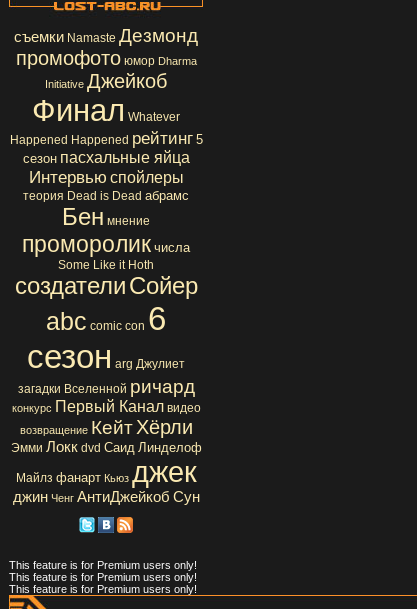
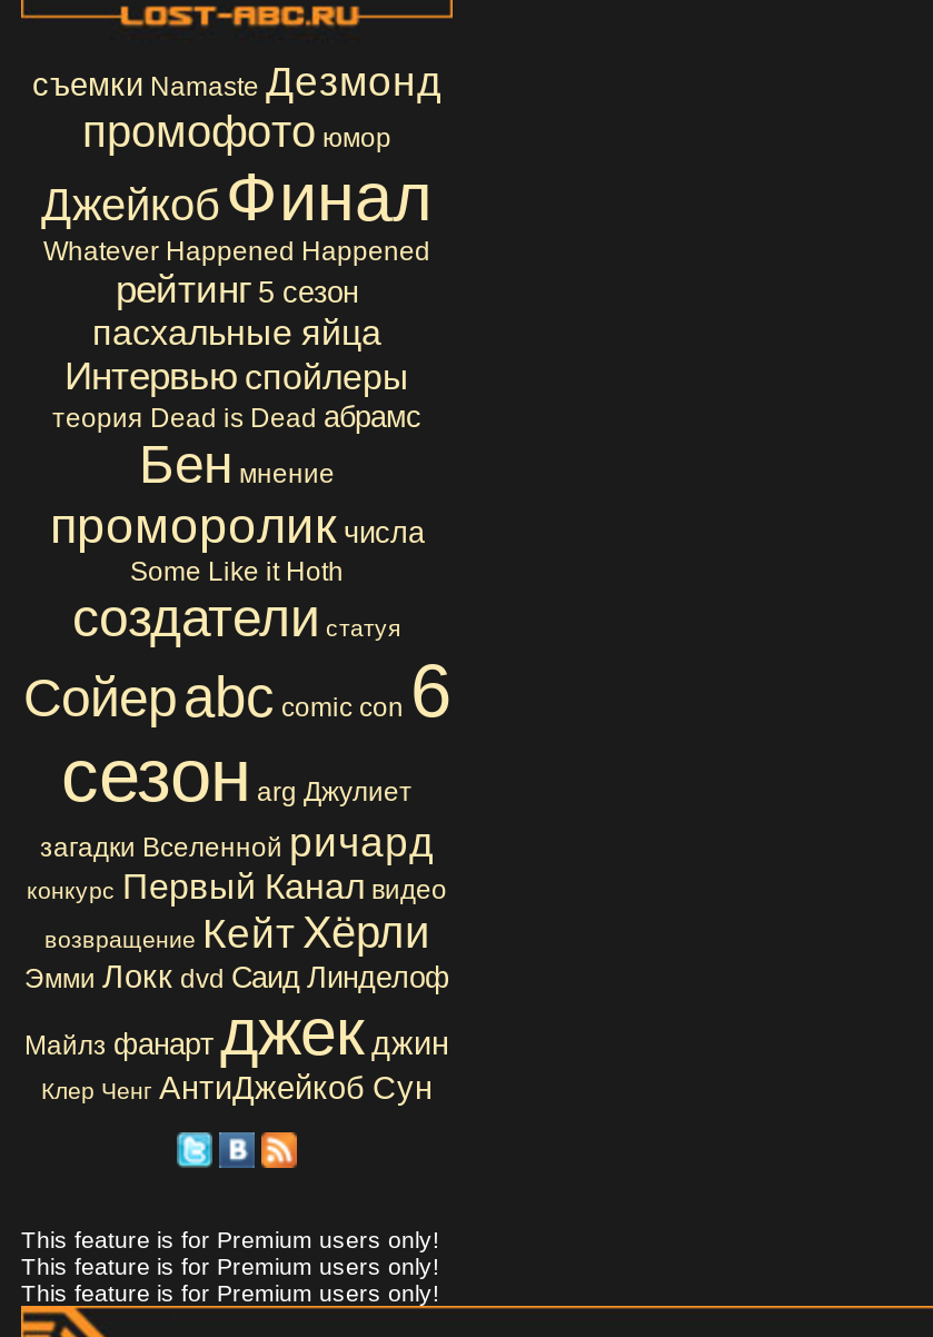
[9,47,202,166] промофото юмор Dharma | Initiative Джейкоб | Финал Whatever | Happened Happened рейтинг 5 | сезон пасхальные яйца -> [41,107,433,351] промофото юмор | Джейкоб Финал | Whatever Happened Happened | рейтинг 5 сезон | пасхальные яйца
[14,272,197,337] создатели Сойер | abc comic con 6 -> [23,587,450,732] создатели статуя | Сойер abc comic con 6
[15,455,196,488] Майлз фанарт Кьюз джек -> [24,994,449,1068] Майлз фанарт джек джин
[12,489,199,505] джин Ченг АнтиДжейкоб Сун -> [41,1070,433,1106] Клер Ченг АнтиДжейкоб Сун

